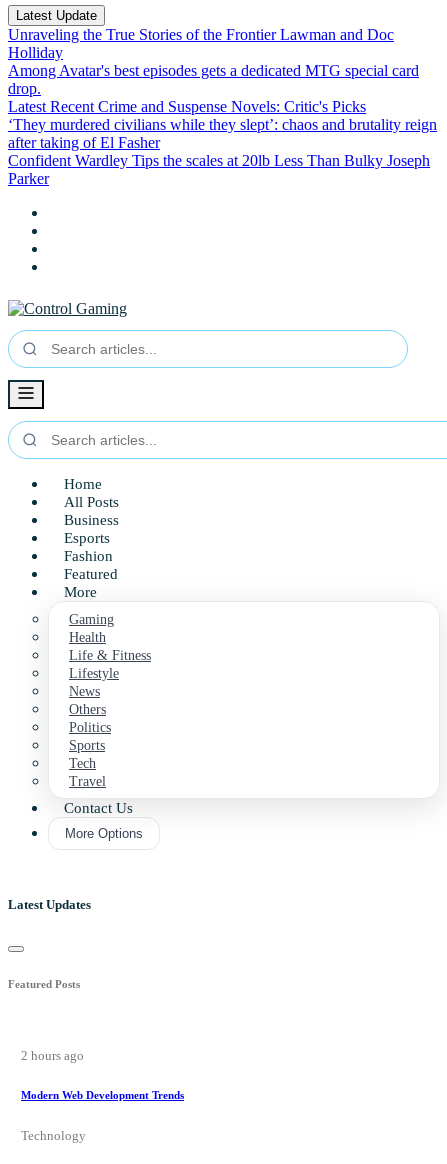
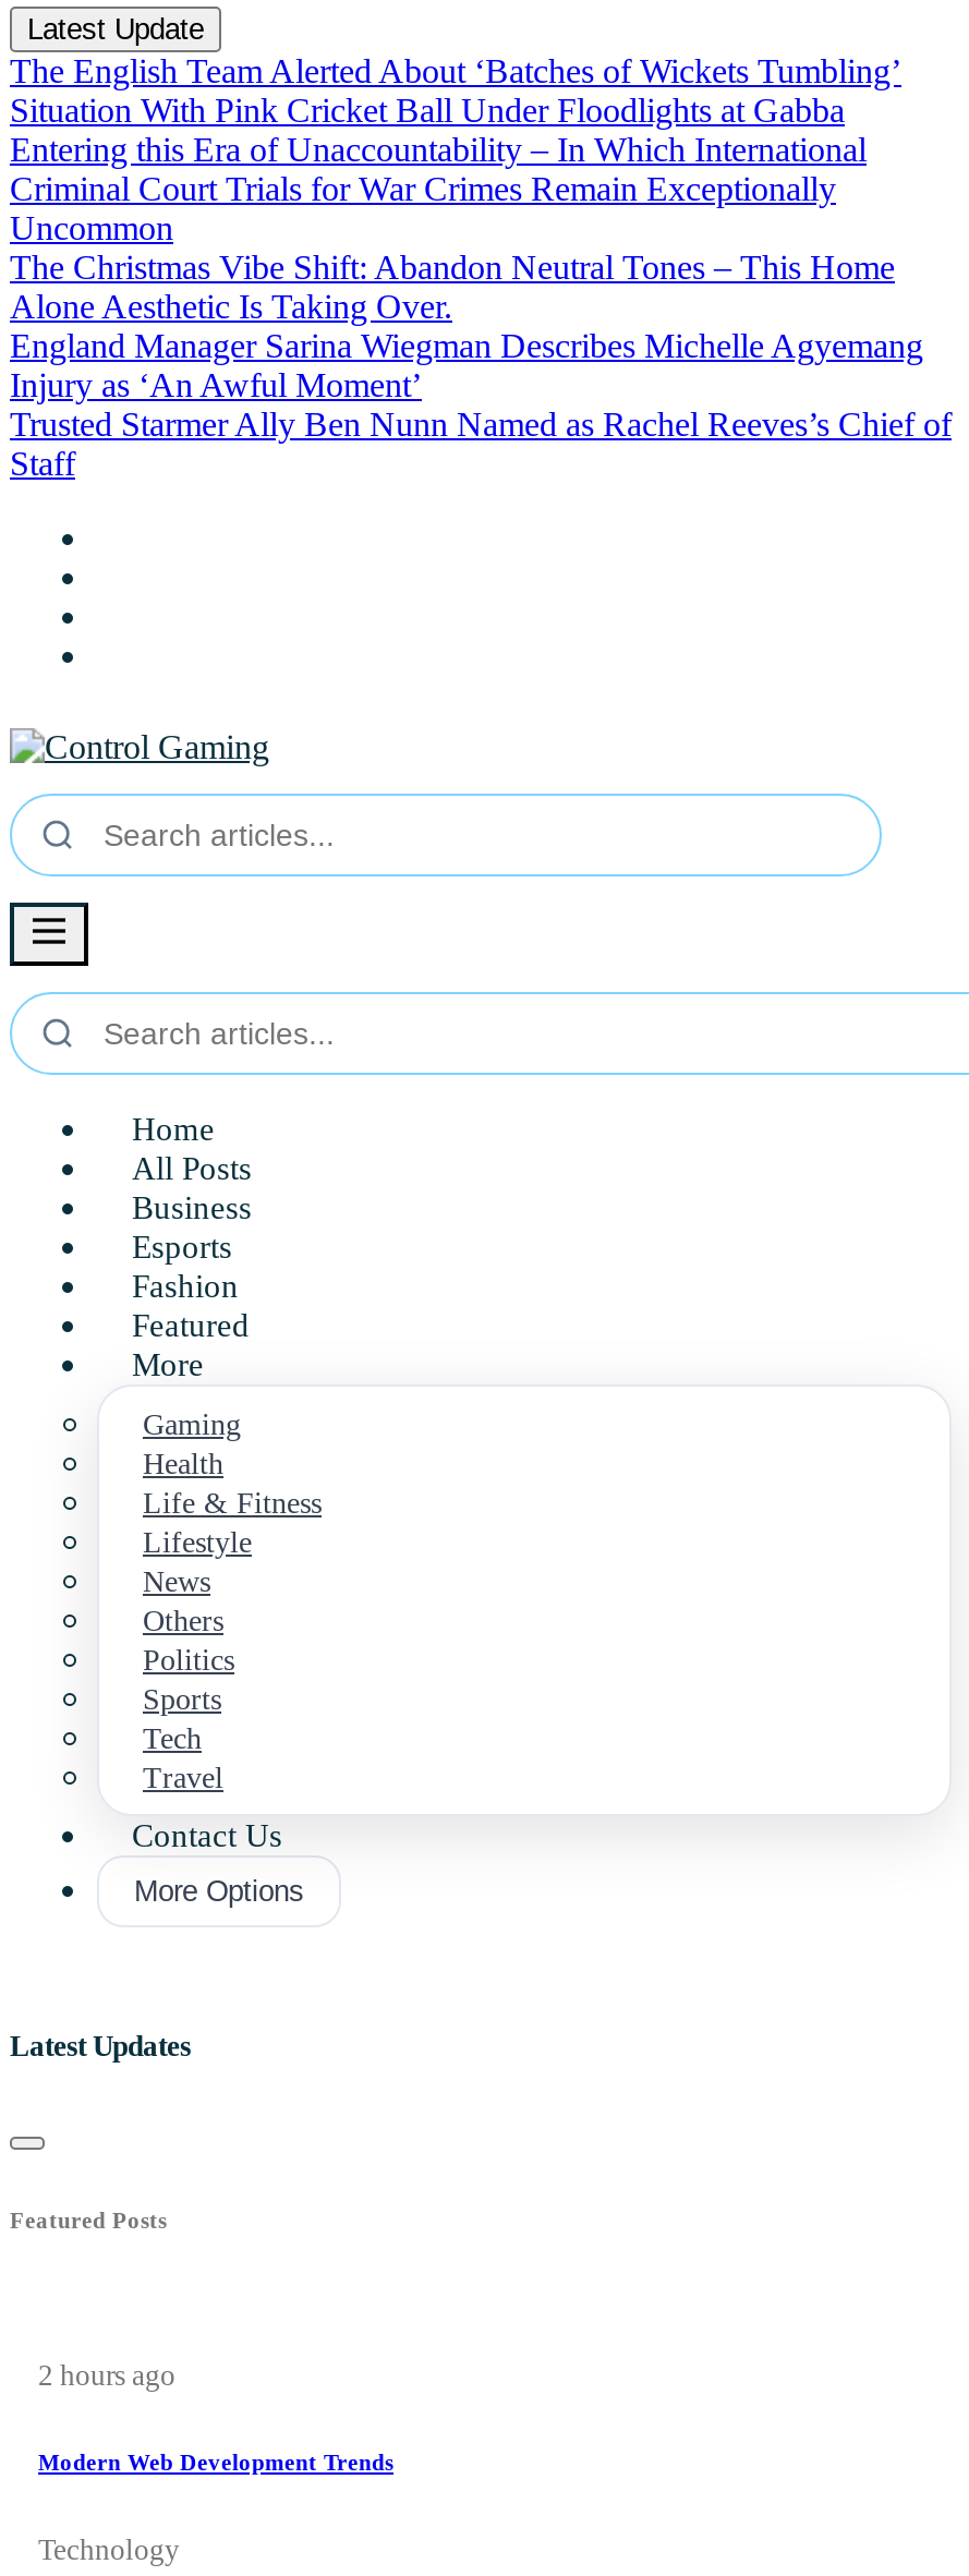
[8,26,437,187] Unraveling the True Stories of the Frontier Lawman and Doc | Holliday | Among Avatar's best episodes gets a dedicated MTG special card | drop. | Latest Recent Crime and Suspense Novels: Critic's Picks | ‘They murdered civilians while they slept’: chaos and brutality reign | after taking of El Fasher | Confident Wardley Tips the scales at 20lb Less Than Bulky Joseph | Parker -> [10,52,952,482] The English Team Alerted About ‘Batches of Wickets Tumbling’ | Situation With Pink Cricket Ball Under Floodlights at Gabba | Entering this Era of Unaccountability – In Which International | Criminal Court Trials for War Crimes Remain Exceptionally | Uncommon | The Christmas Vibe Shift: Abandon Neutral Tones – This Home | Alone Aesthetic Is Taking Over. | England Manager Sarina Wiegman Describes Michelle Agyemang | Injury as ‘An Awful Moment’ | Trusted Starmer Ally Ben Nunn Named as Rachel Reeves’s Chief of | Staff

